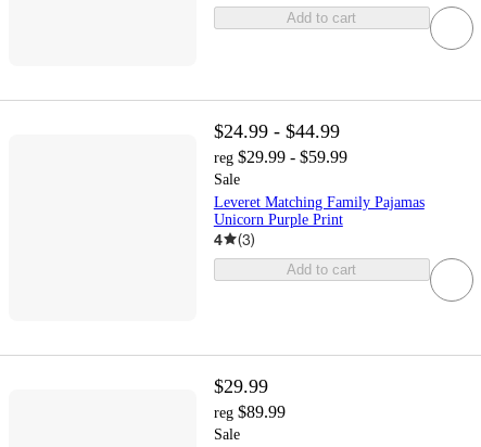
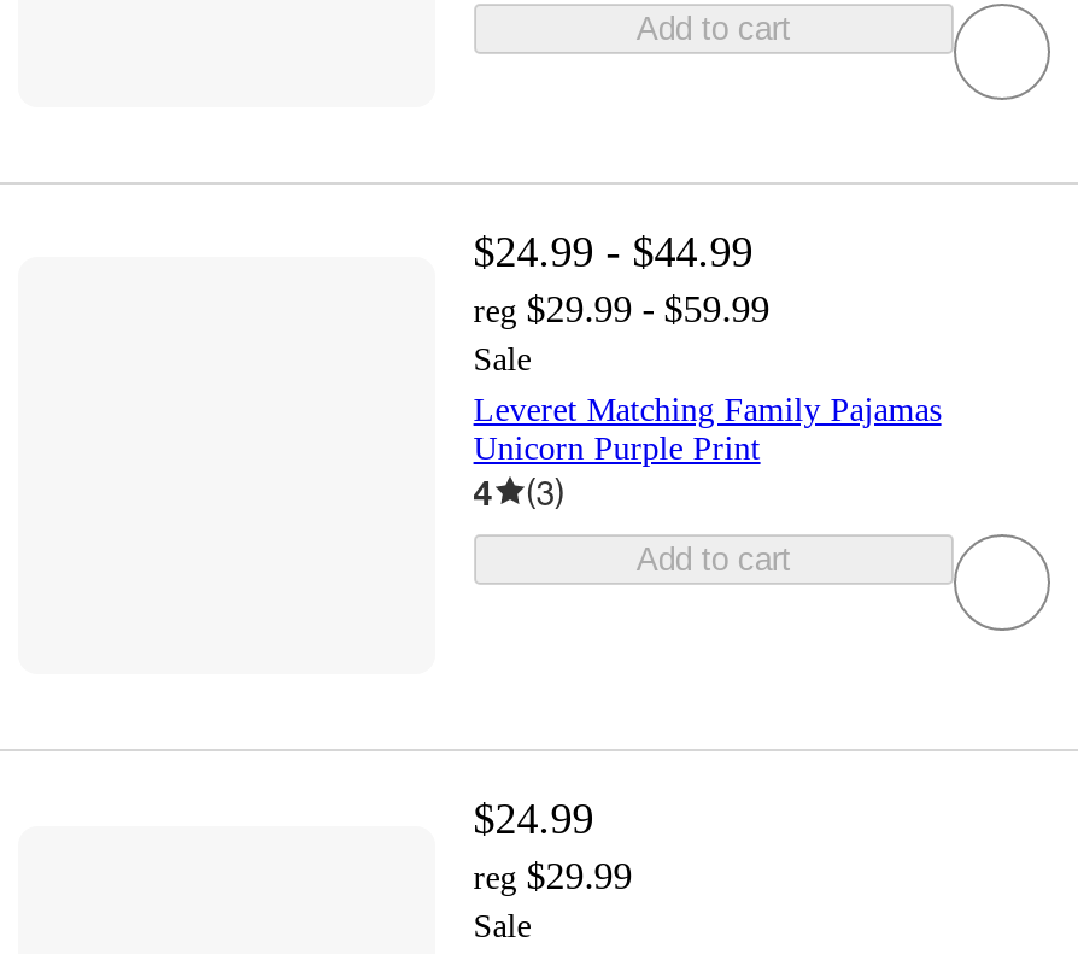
[214,376,268,397] $29.99 -> [473,795,594,843] $24.99
[214,403,285,421] reg $89.99 -> [473,855,633,896] reg $29.99

